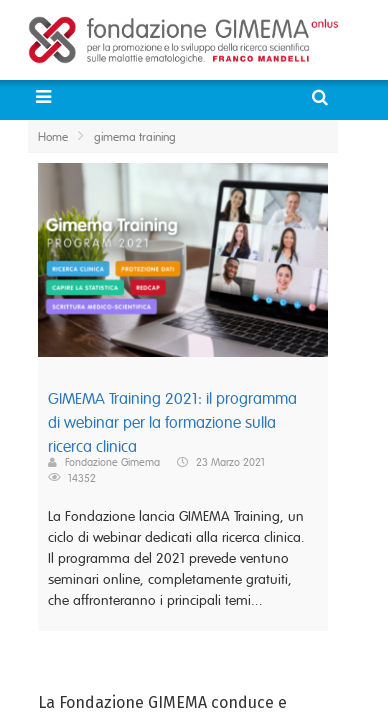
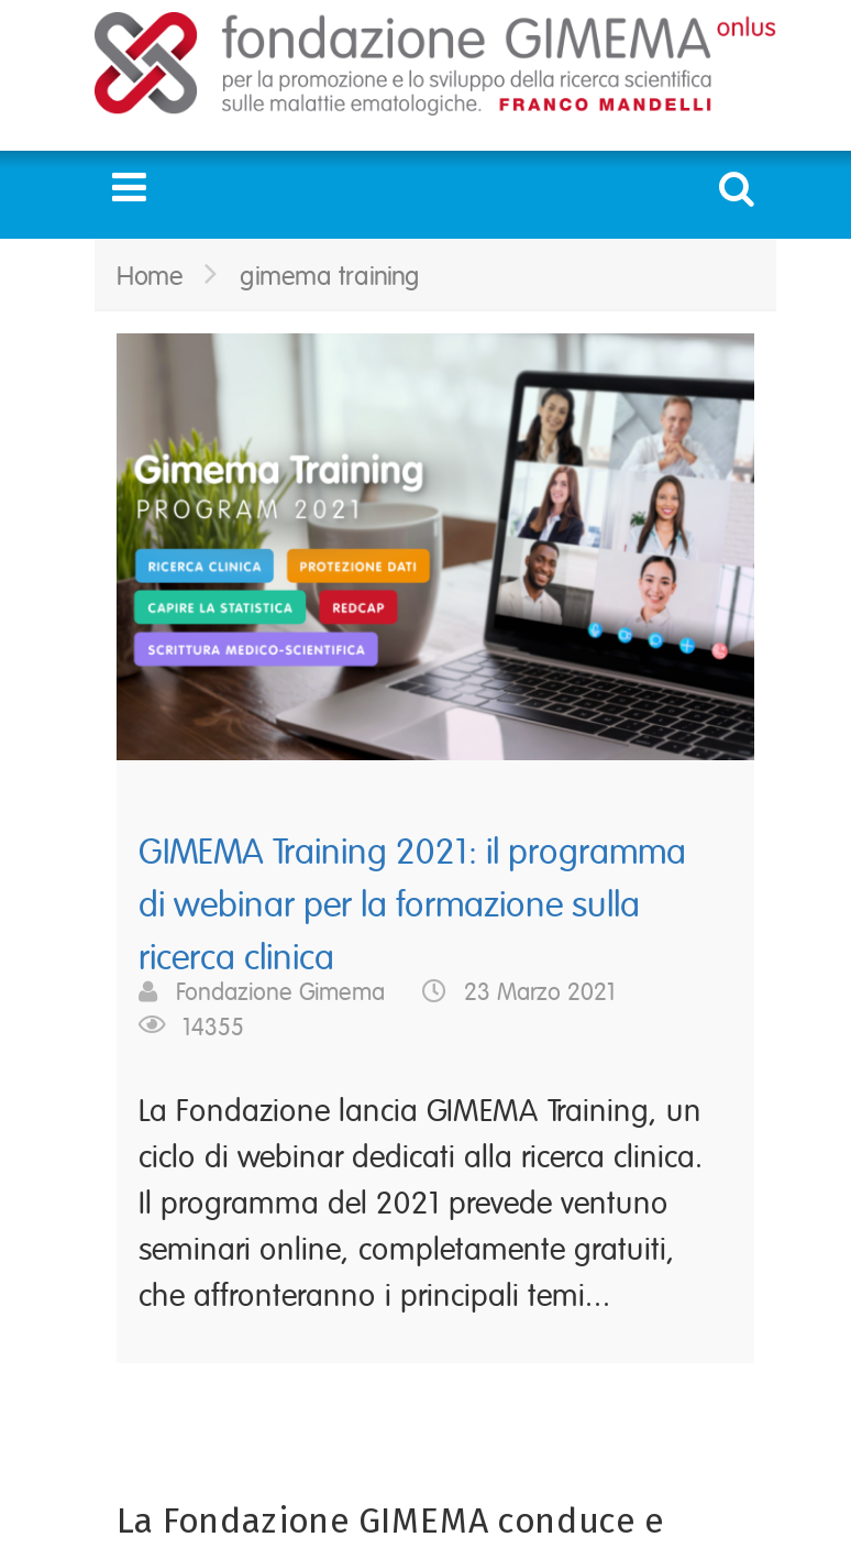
[65,471,96,485] 14352 -> [176,1010,244,1041] 14355

